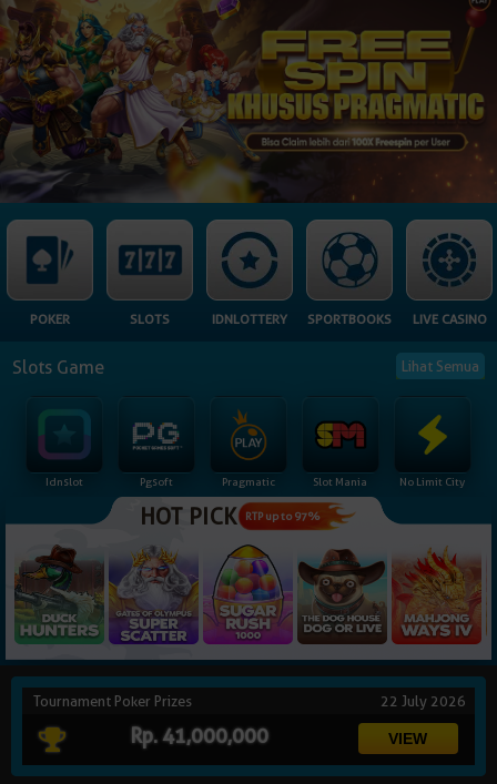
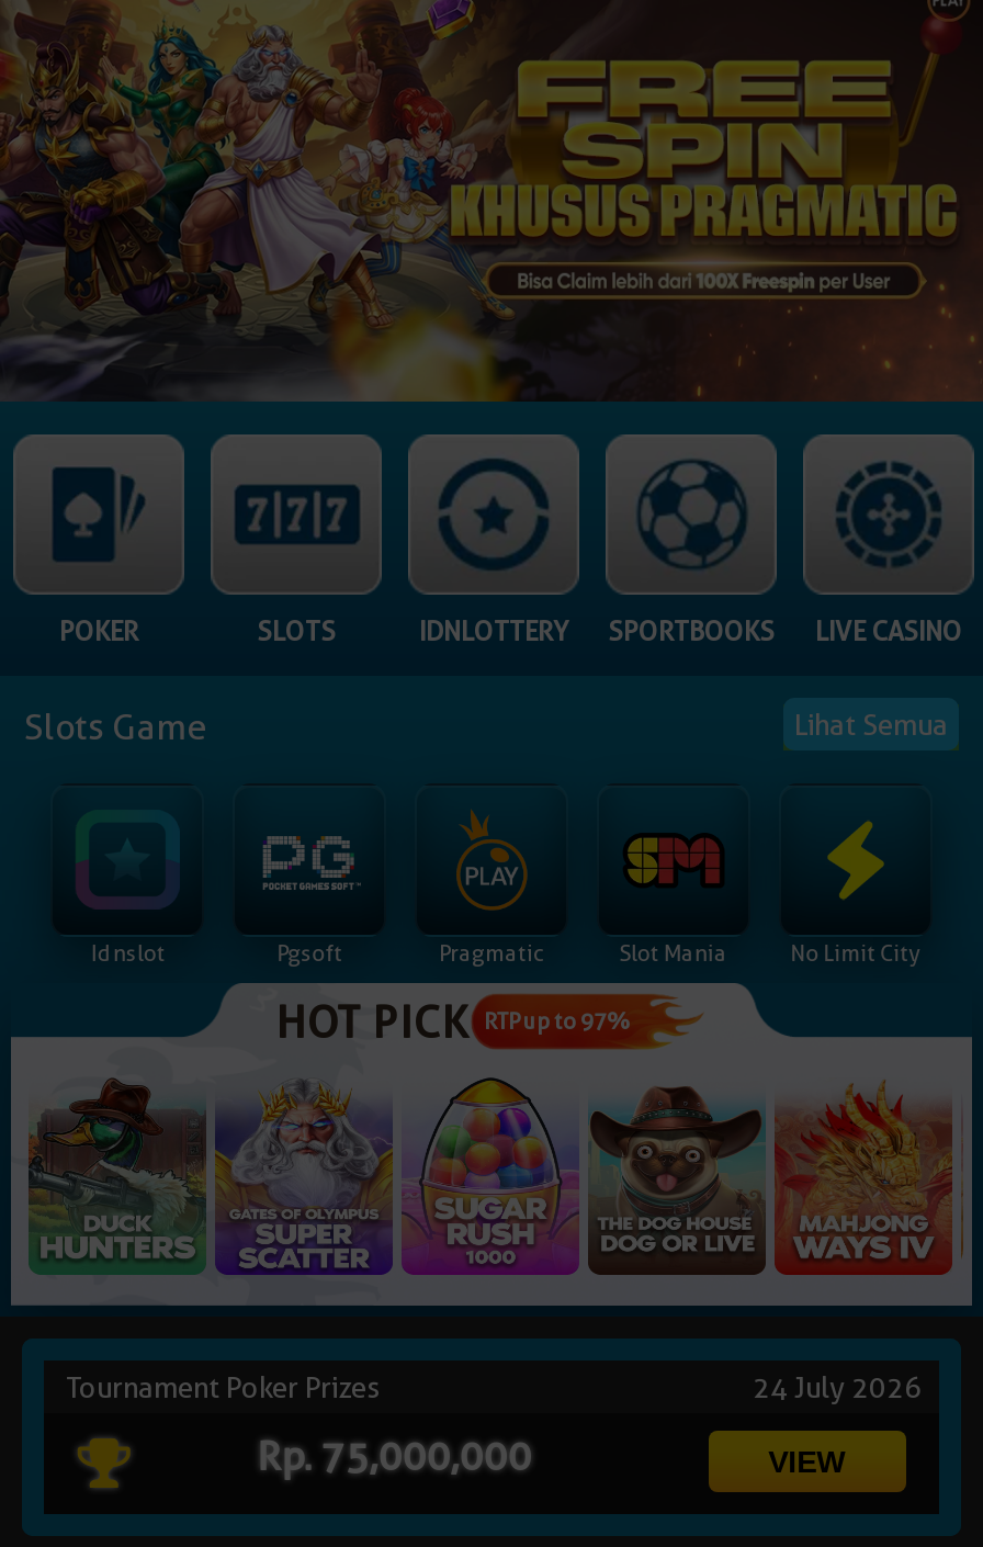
[381,692,469,710] 22 July 2026 -> [753,1370,928,1405] 24 July 2026
[130,725,269,748] Rp. 41,000,000 -> [257,1434,531,1480] Rp. 75,000,000

